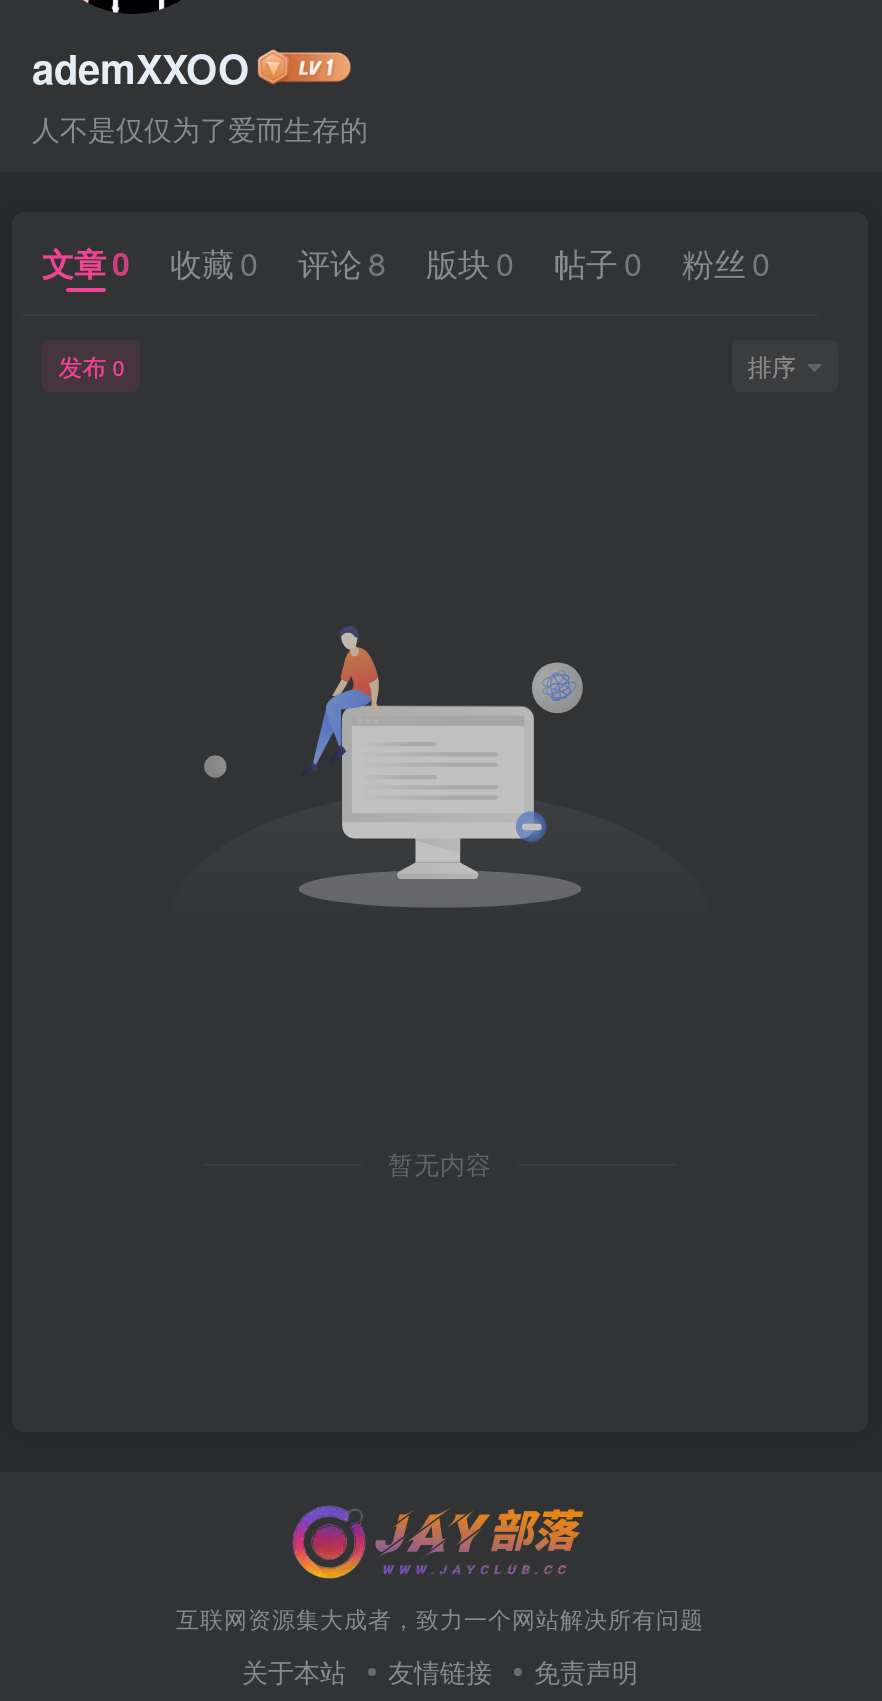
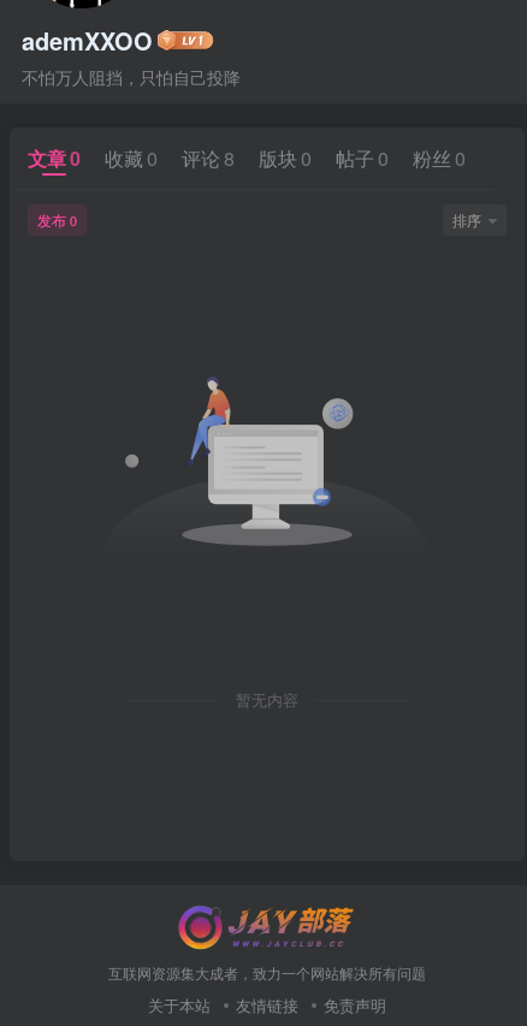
[32,107,368,147] 人不是仅仅为了爱而生存的 -> [22,64,241,89] 不怕万人阻挡，只怕自己投降

